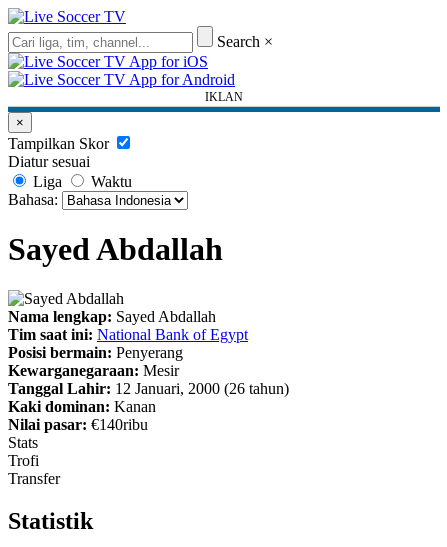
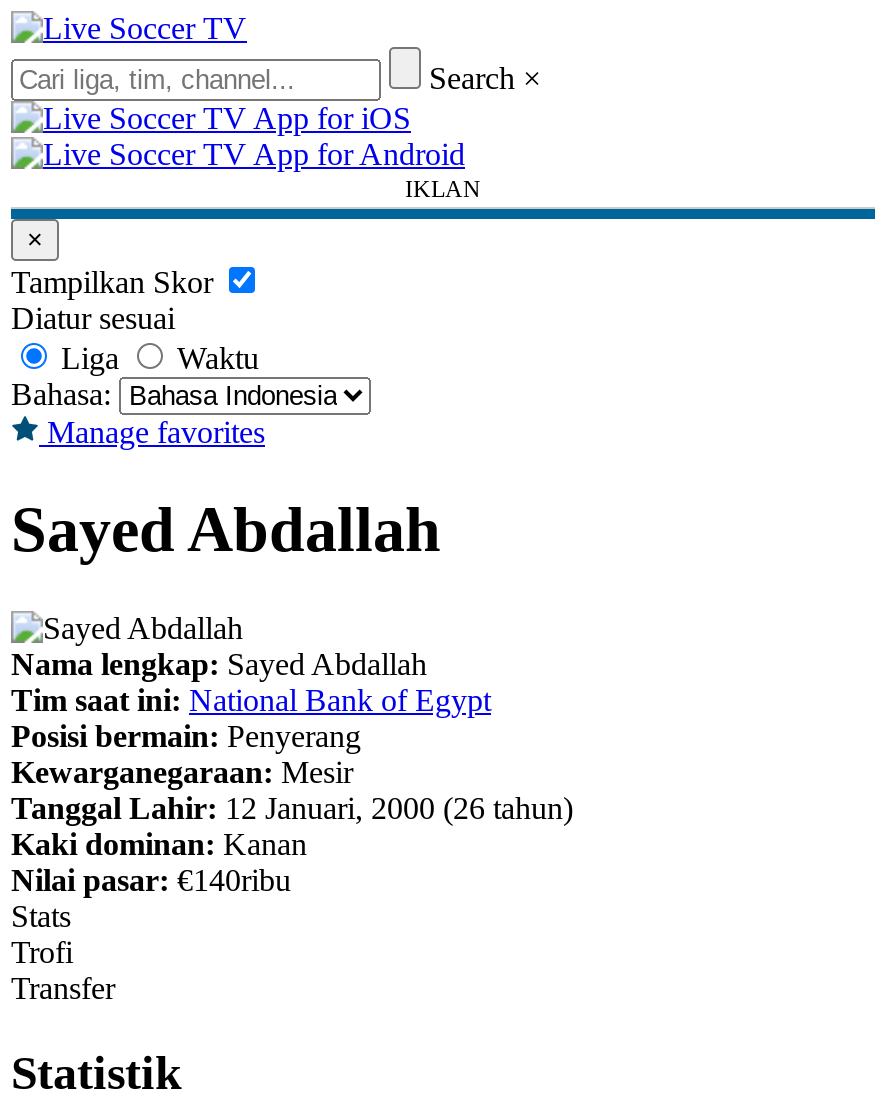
none -> [39,415,265,449] Manage favorites

